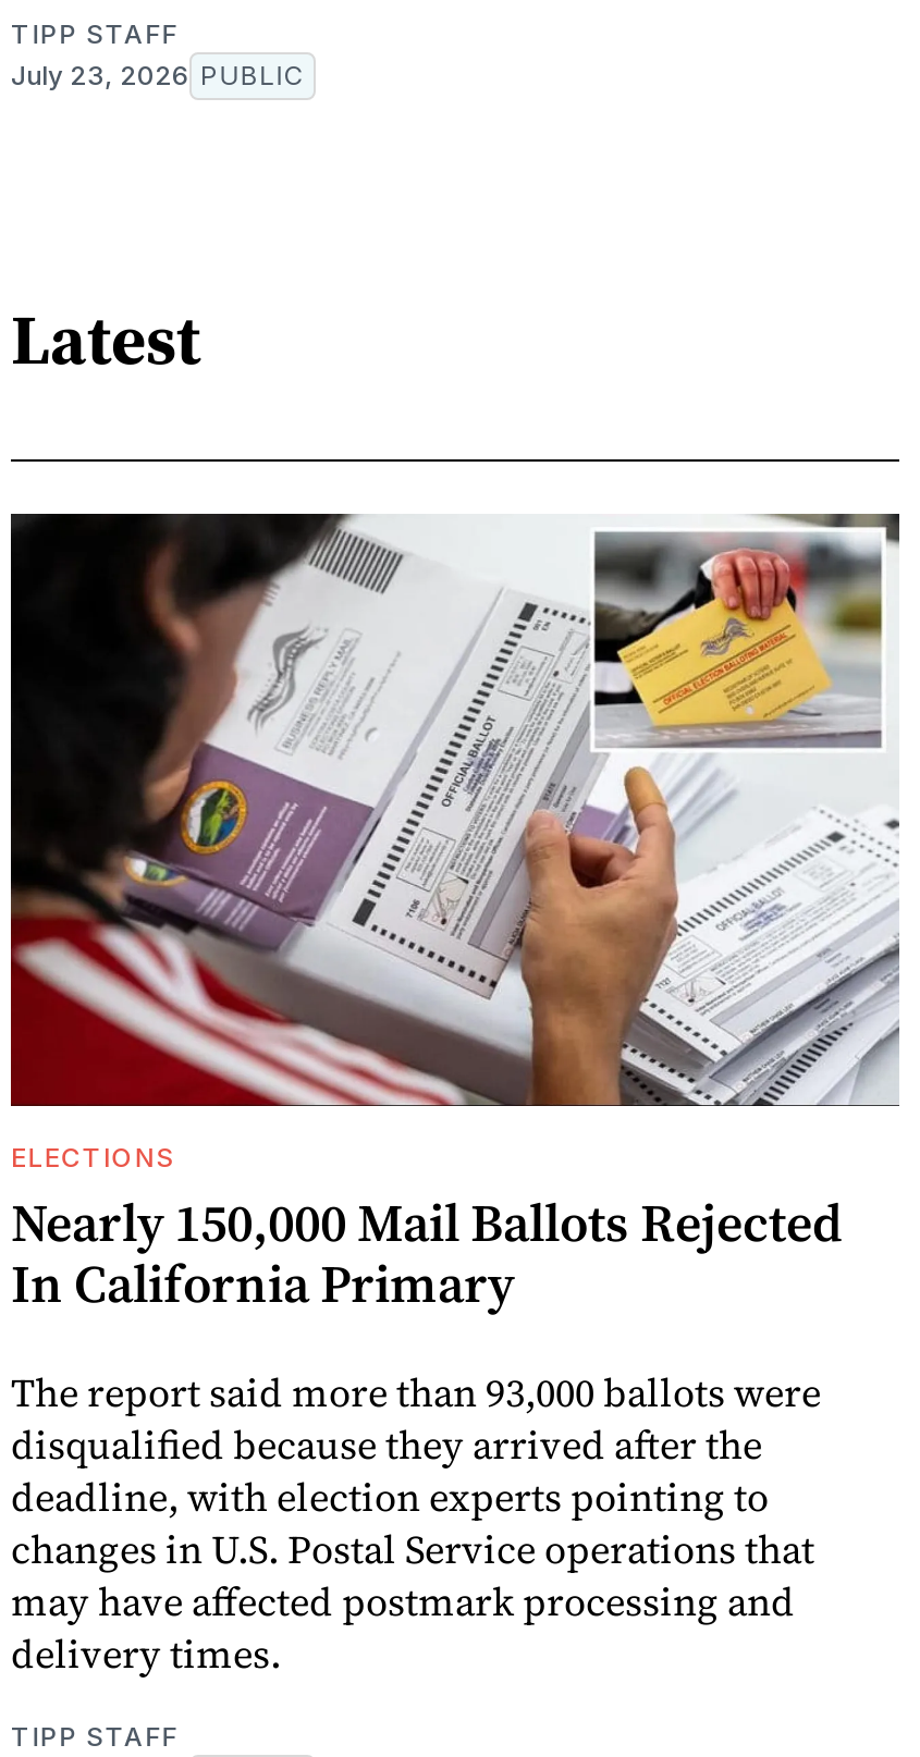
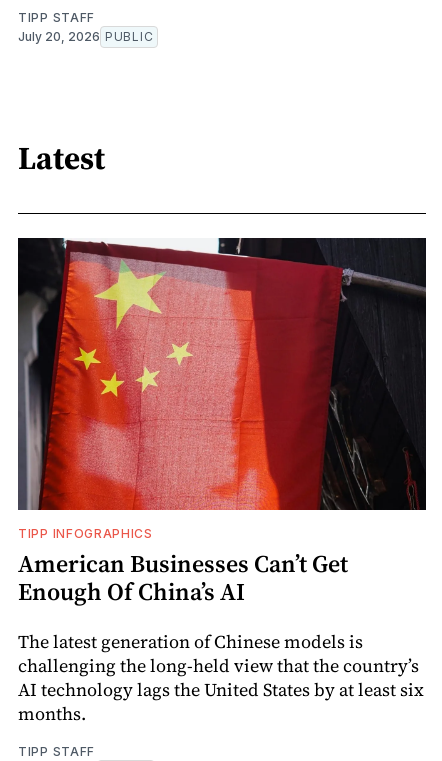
[11,58,305,91] July 23, 2026 PUBLIC -> [18,29,153,44] July 20, 2026 PUBLIC
[11,512,899,1319] [image] | ELECTIONS | Nearly 150,000 Mail Ballots Rejected | In California Primary -> [18,237,427,608] [image] | TIPP INFOGRAPHICS | American Businesses Can’t Get | Enough Of China’s AI
[11,1364,821,1680] The report said more than 93,000 ballots were | disqualified because they arrived after the | deadline, with election experts pointing to | changes in U.S. Postal Service operations that | may have affected postmark processing and | delivery times. -> [18,629,424,726] The latest generation of Chinese models is | challenging the long-held view that the country’s | AI technology lags the United States by at least six | months.

